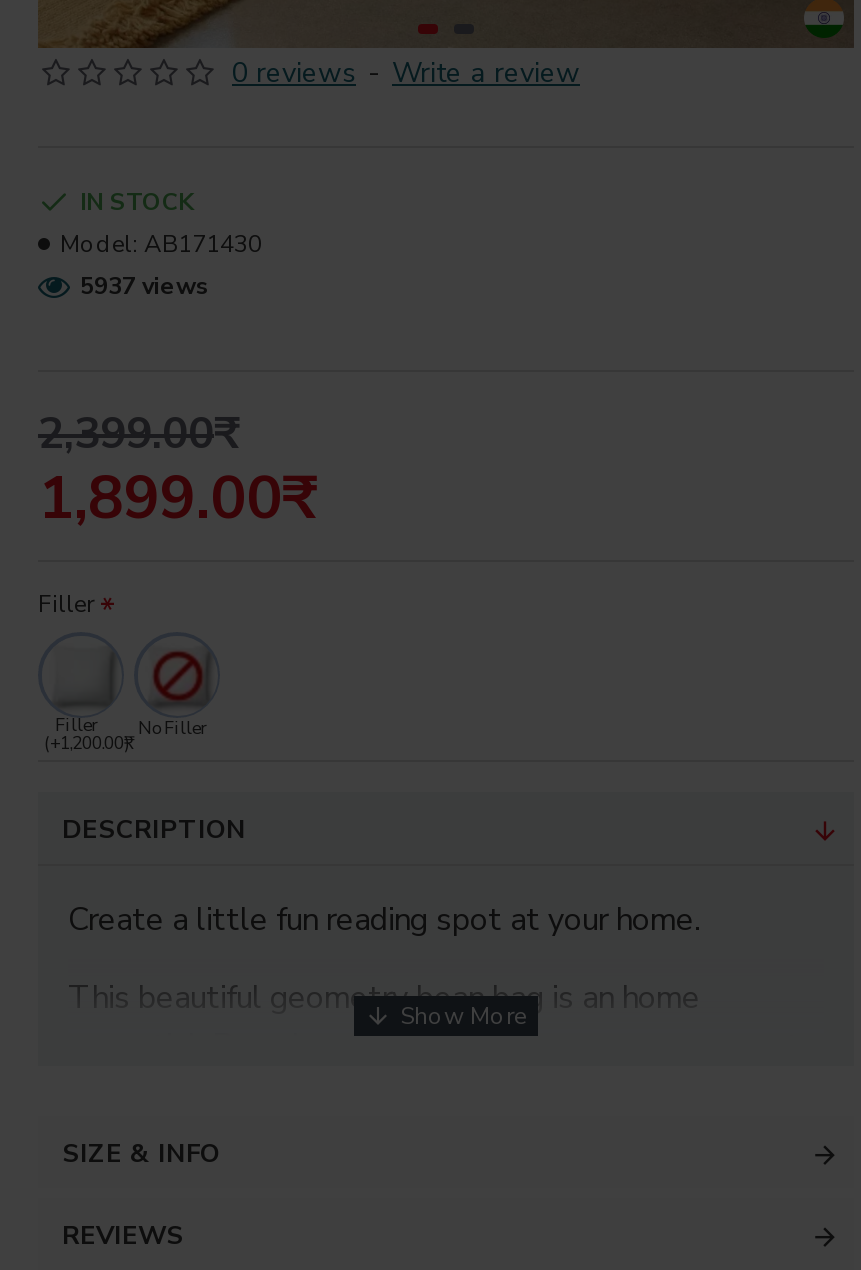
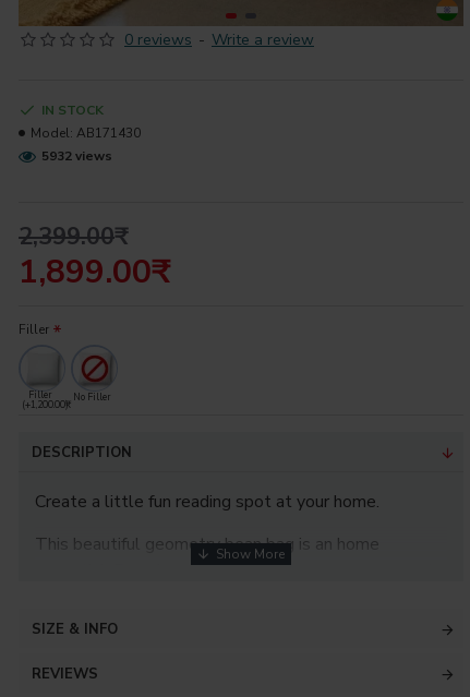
[80,270,210,302] 5937 views -> [41,147,112,165] 5932 views

